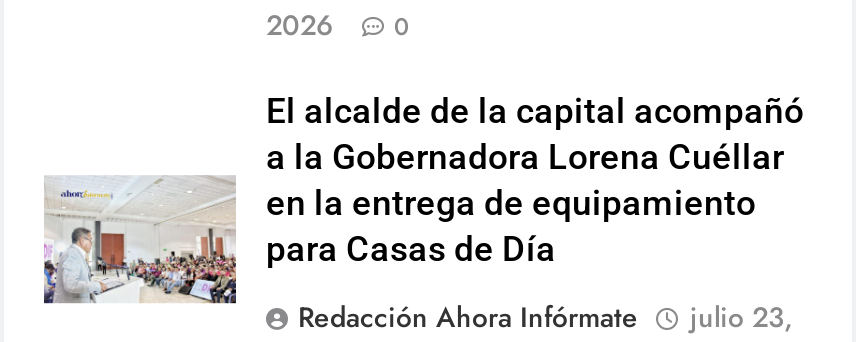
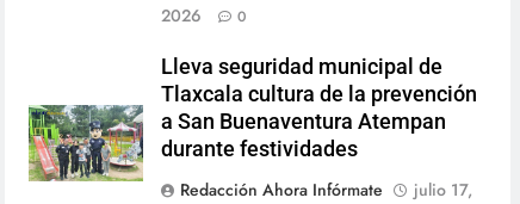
[42,92,804,306] [image] | El alcalde de la capital acompañó | a la Gobernadora Lorena Cuéllar | en la entrega de equipamiento | para Casas de Día -> [27,55,477,183] [image] | Lleva seguridad municipal de | Tlaxcala cultura de la prevención | a San Buenaventura Atempan | durante festividades
[298,298,792,338] Redacción Ahora Infórmate julio 23, -> [180,178,472,201] Redacción Ahora Infórmate julio 17,

